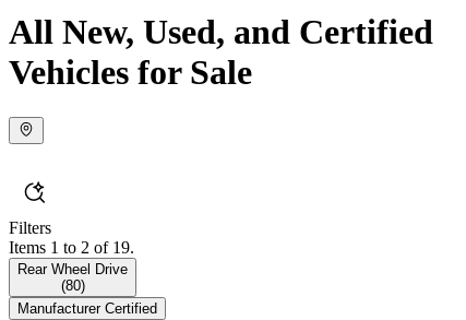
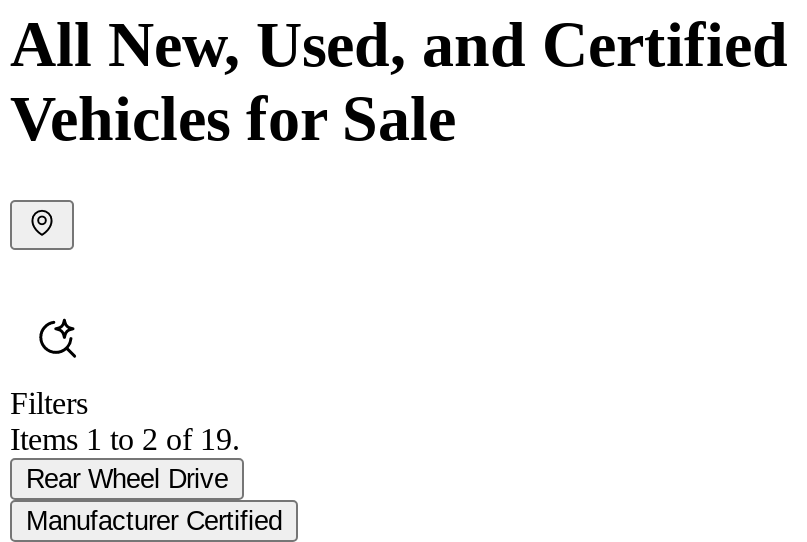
[61,277,85,294] (80) -> none

